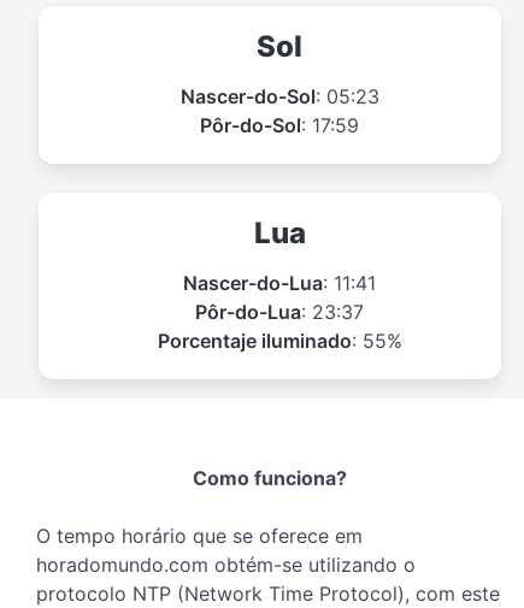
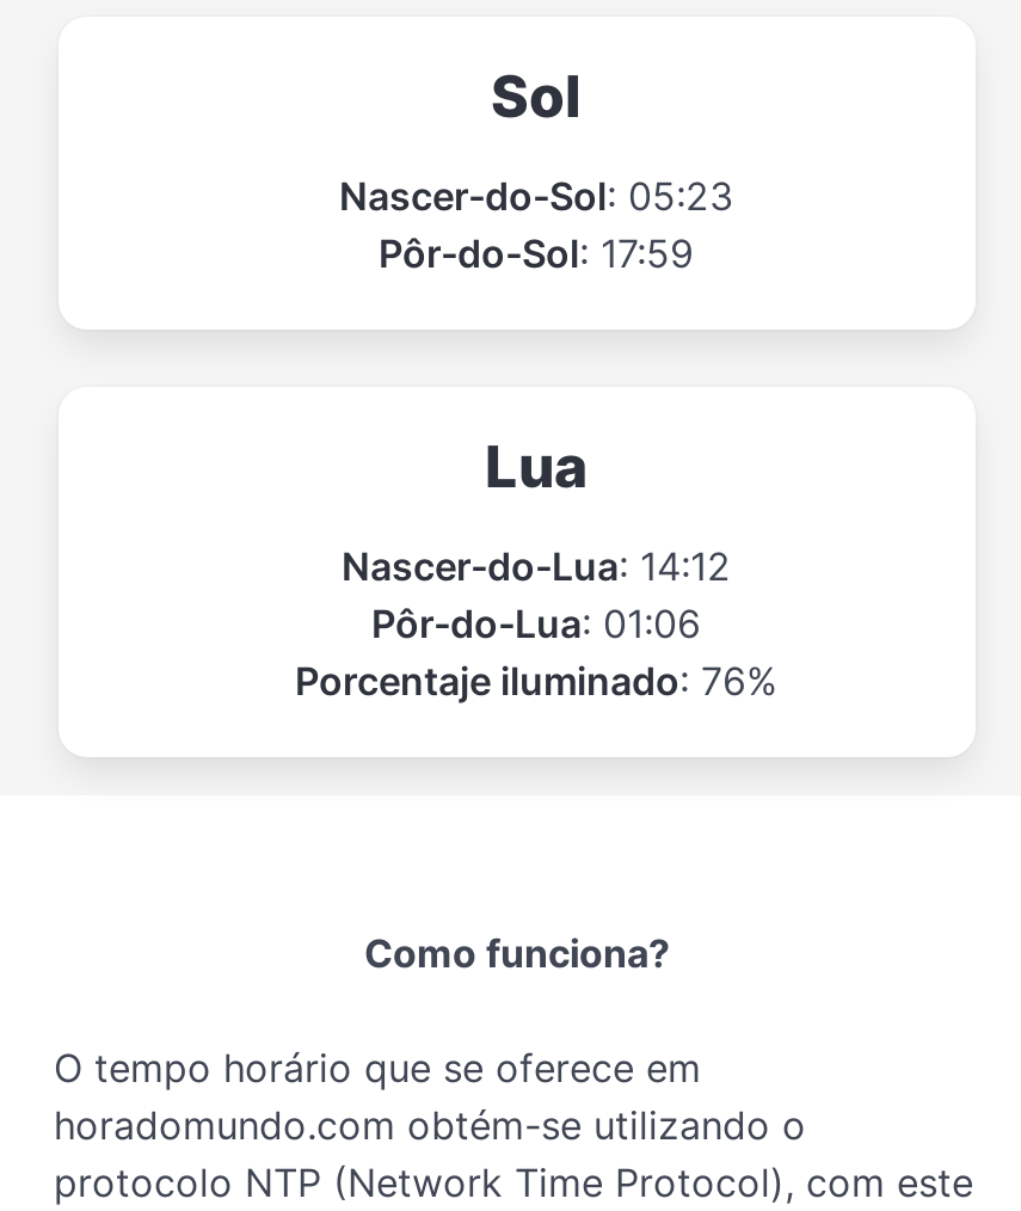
[183,270,376,294] Nascer-do-Lua: 11:41 -> [342,541,731,589] Nascer-do-Lua: 14:12
[195,299,364,323] Pôr-do-Lua: 23:37 -> [371,599,701,646] Pôr-do-Lua: 01:06
[157,328,402,352] Porcentaje iluminado: 55% -> [295,656,777,704] Porcentaje iluminado: 76%

